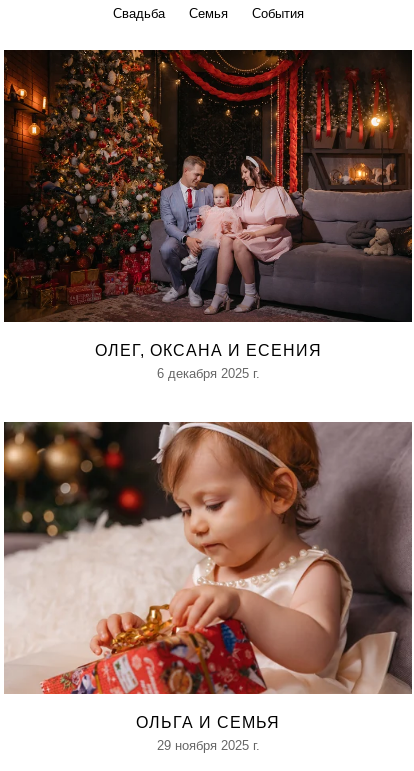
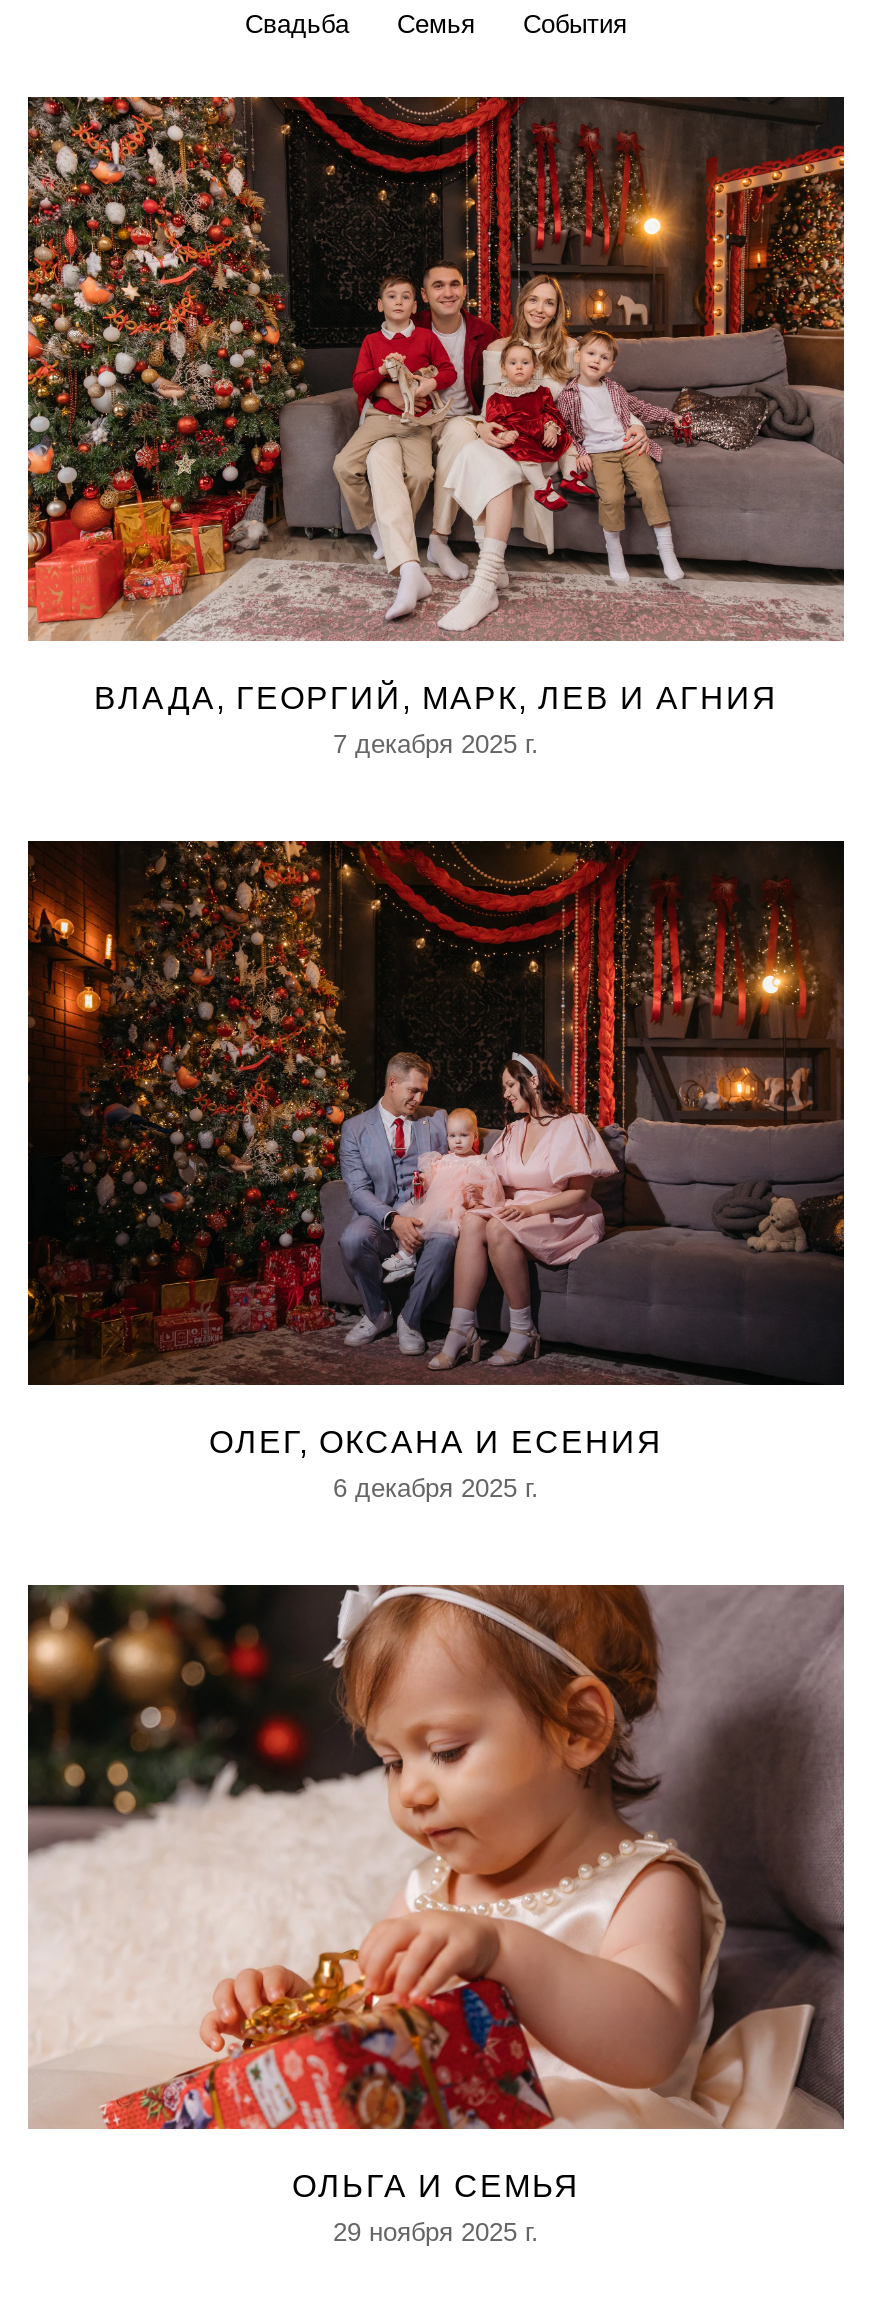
none -> [26,95,846,759] [image] | ВЛАДА, ГЕОРГИЙ, МАРК, ЛЕВ И АГНИЯ | 7 декабря 2025 г.

